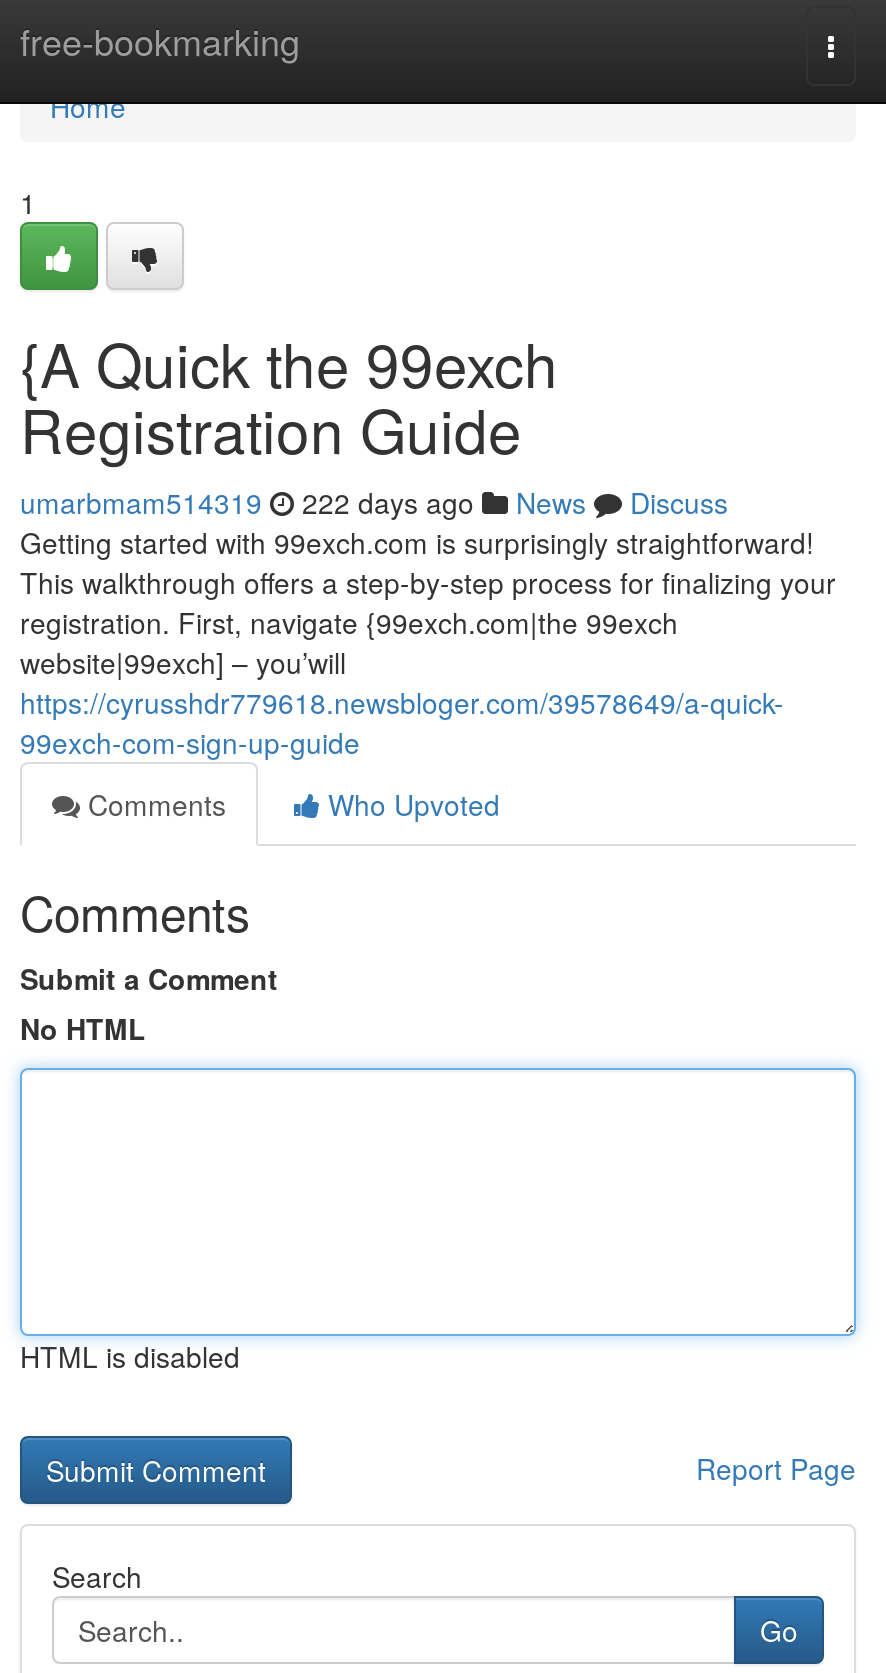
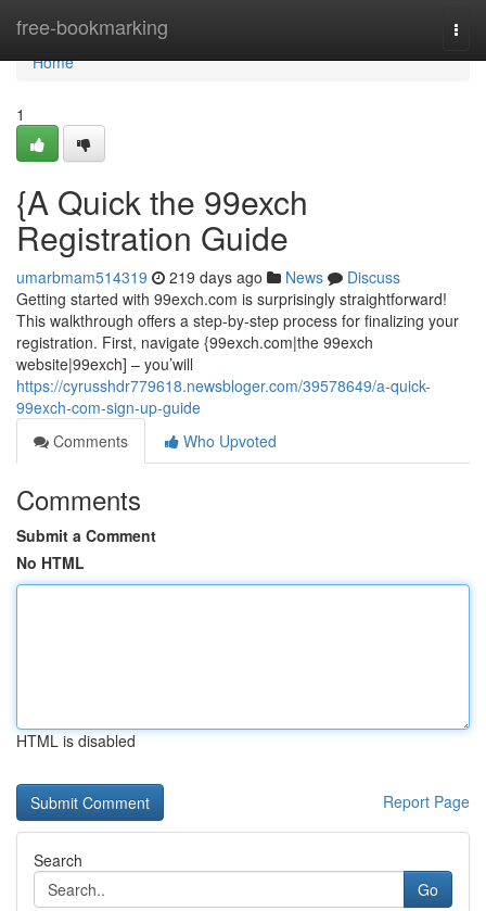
[20,482,728,522] umarbmam514319 222 days ago News Discuss -> [16,266,400,288] umarbmam514319 219 days ago News Discuss

